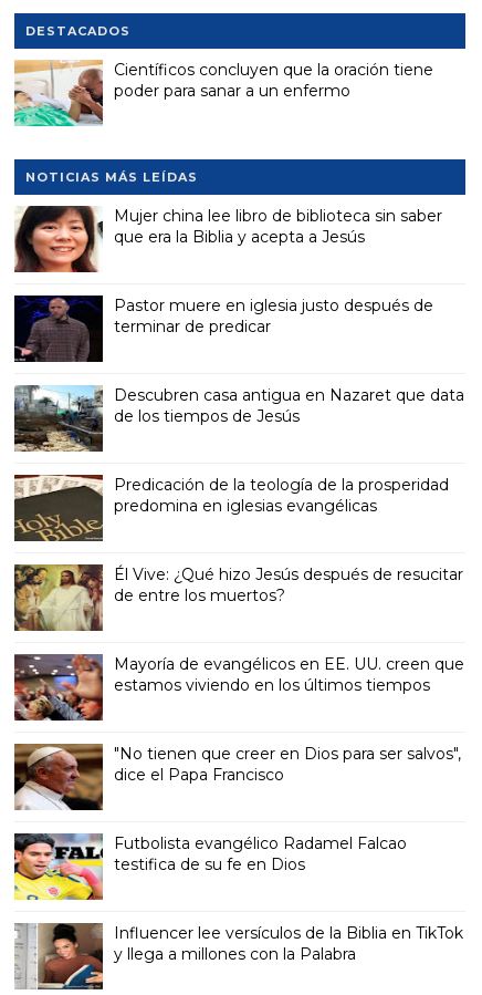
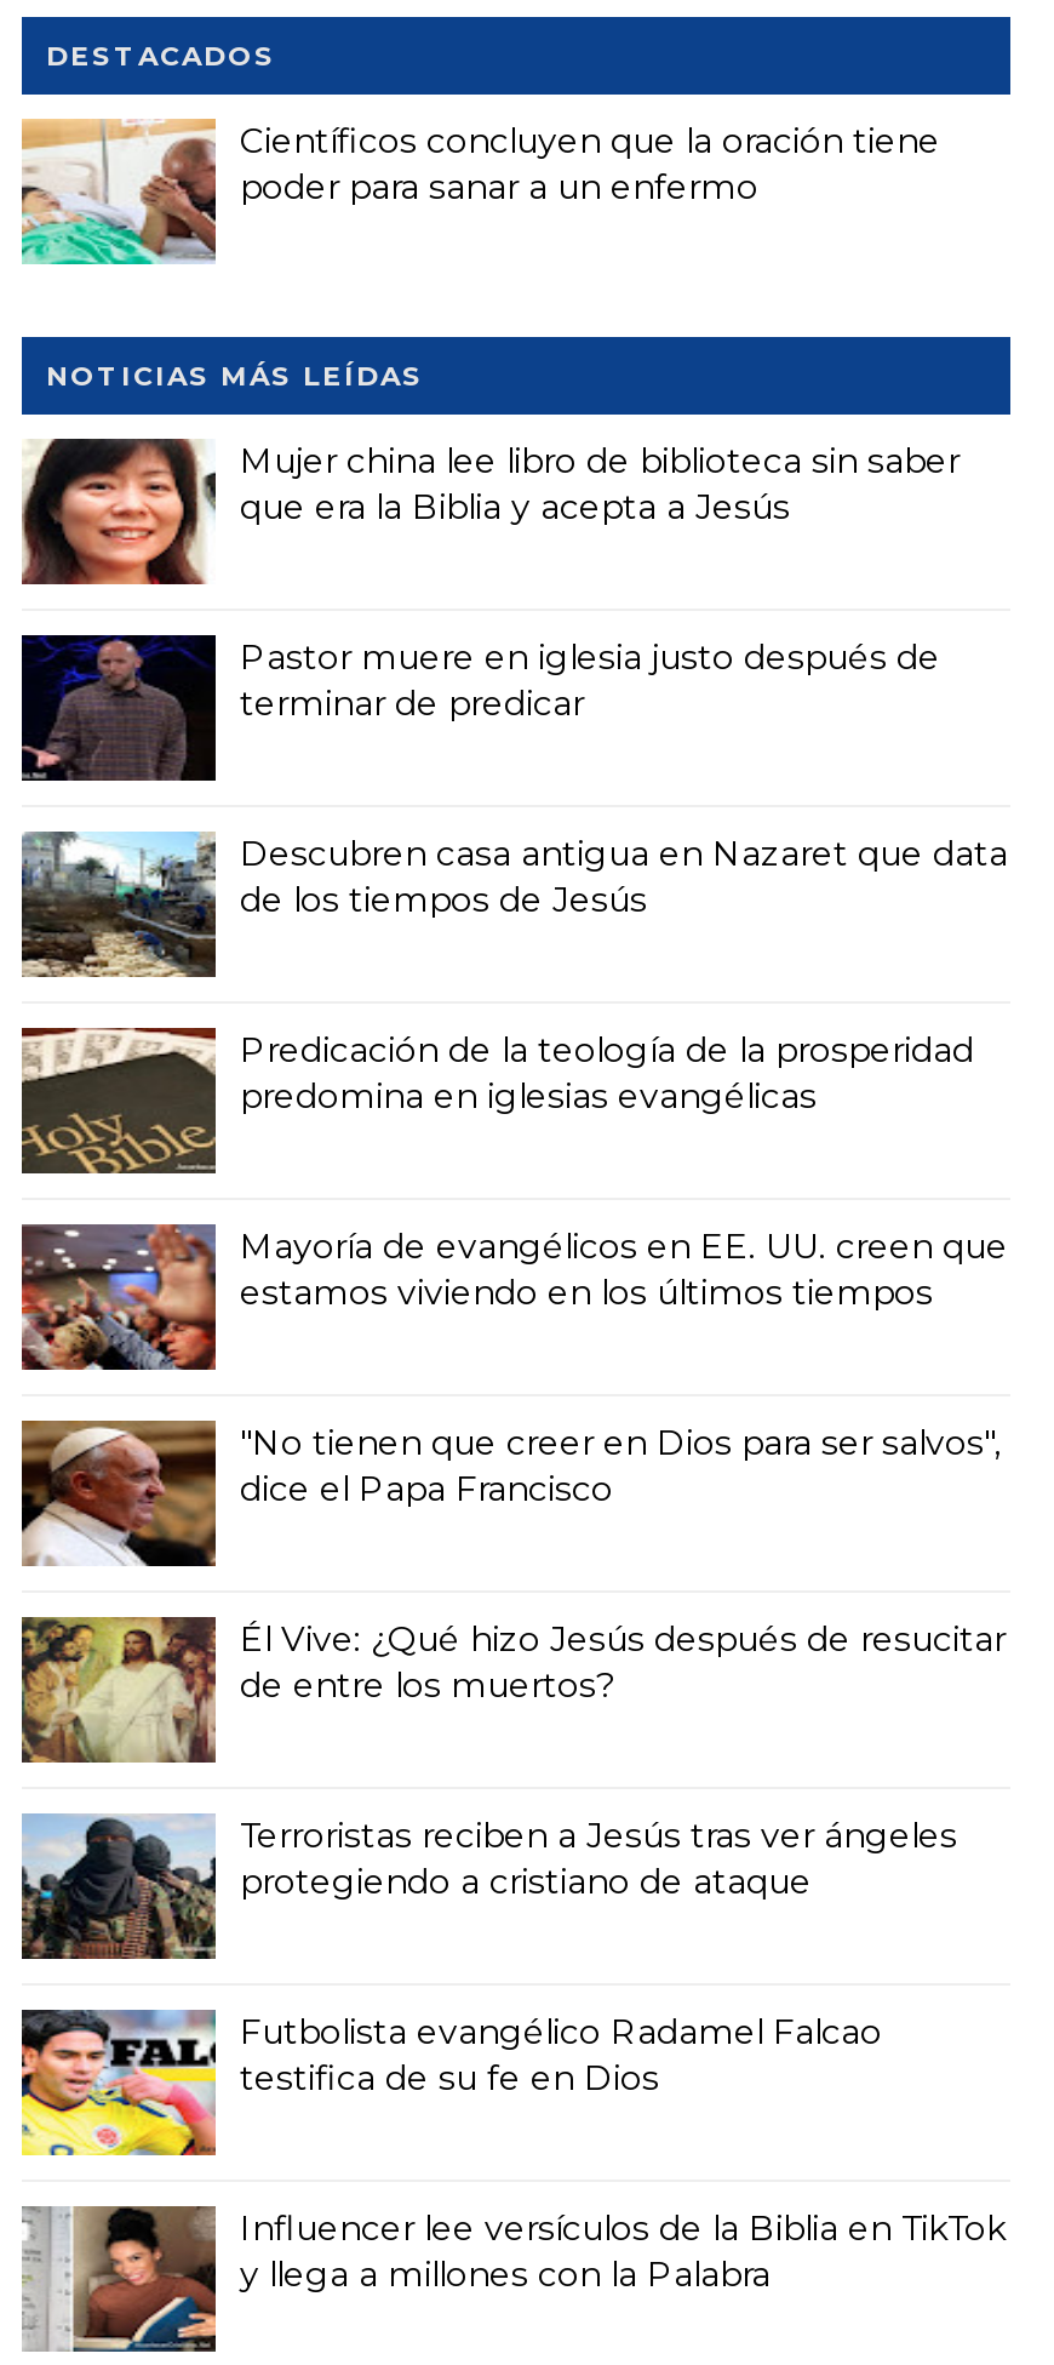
moved [14,564,463,632] -> [19,1615,1006,1765]: [image] | Él Vive: ¿Qué hizo Jesús después de resucitar | de entre los muertos?
moved [12,653,464,784] -> [17,1222,1008,1510]: [image] | Mayoría de evangélicos en EE. UU. creen que | estamos viviendo en los últimos tiempos | "No tienen que creer en Dios para ser salvos", | dice el Papa Francisco
none -> [22,1813,957,1959] [image] | Terroristas reciben a Jesús tras ver ángeles | protegiendo a cristiano de ataque

